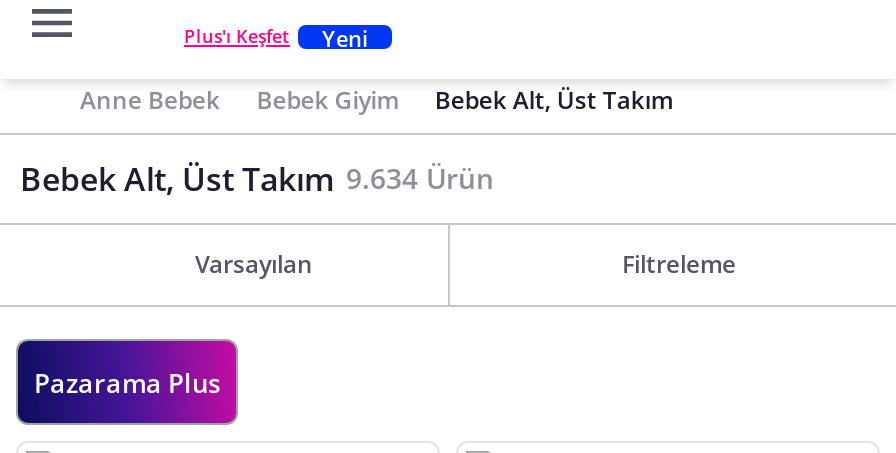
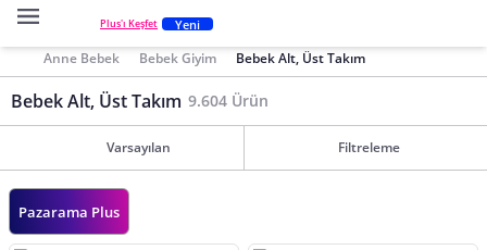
[20,157,494,201] Bebek Alt, Üst Takım 9.634 Ürün -> [11,89,269,113] Bebek Alt, Üst Takım 9.604 Ürün

